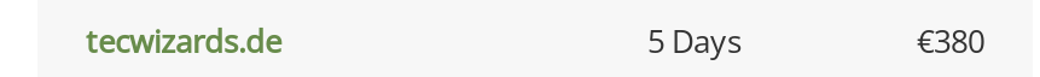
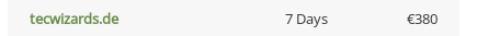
[647,19,742,63] 5 Days -> [285,9,327,28] 7 Days

